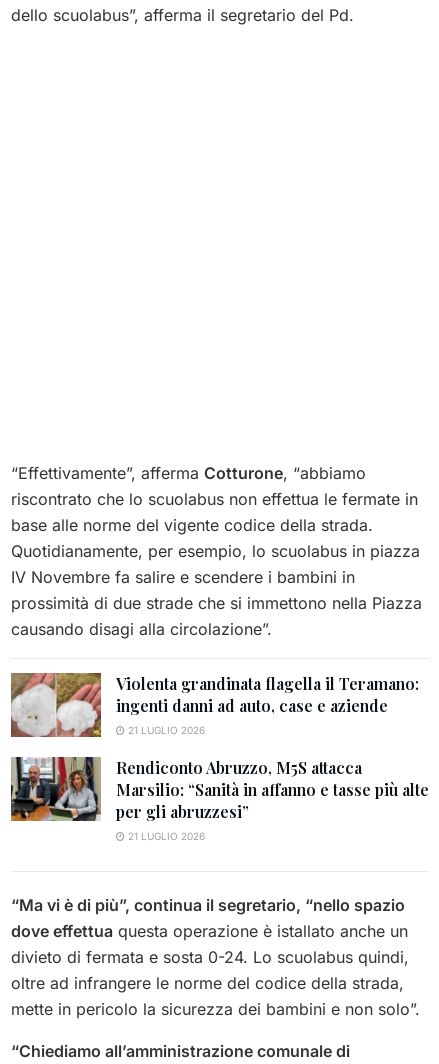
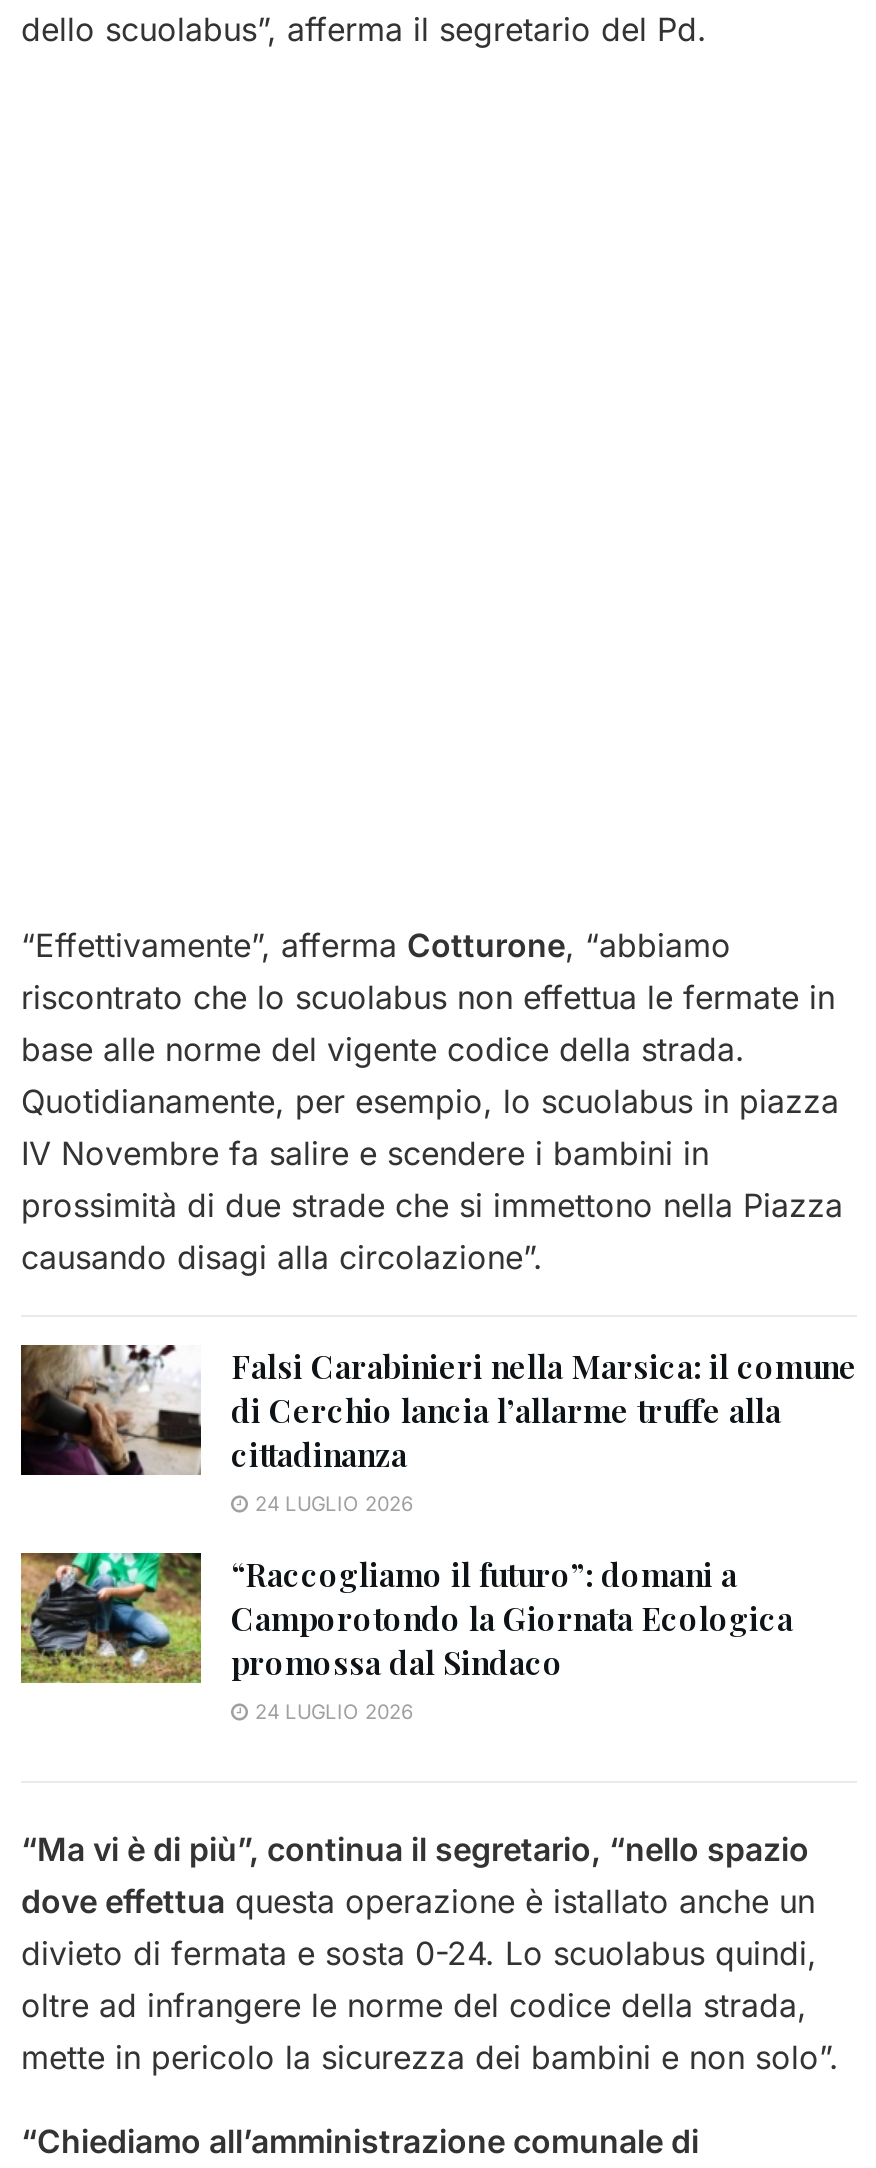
[10,672,419,738] [image] | Violenta grandinata flagella il Teramano: | ingenti danni ad auto, case e aziende | 21 LUGLIO 2026 -> [19,1344,857,1515] [image] | Falsi Carabinieri nella Marsica: il comune | di Cerchio lancia l’allarme truffe alla | cittadinanza | 24 LUGLIO 2026
[10,756,429,842] [image] | Rendiconto Abruzzo, M5S attacca | Marsilio: “Sanità in affanno e tasse più alte | per gli abruzzesi” | 21 LUGLIO 2026 -> [19,1550,793,1723] [image] | “Raccogliamo il futuro”: domani a | Camporotondo la Giornata Ecologica | promossa dal Sindaco | 24 LUGLIO 2026

